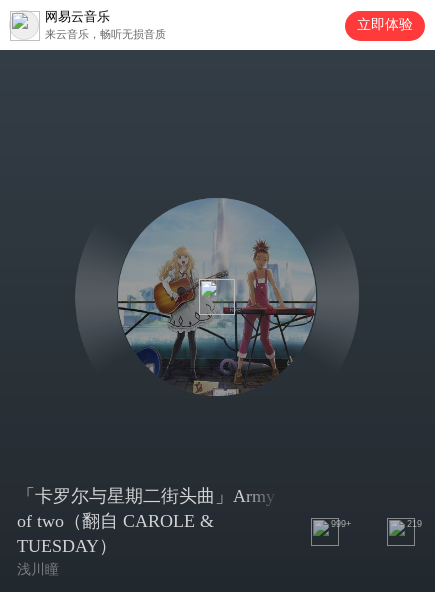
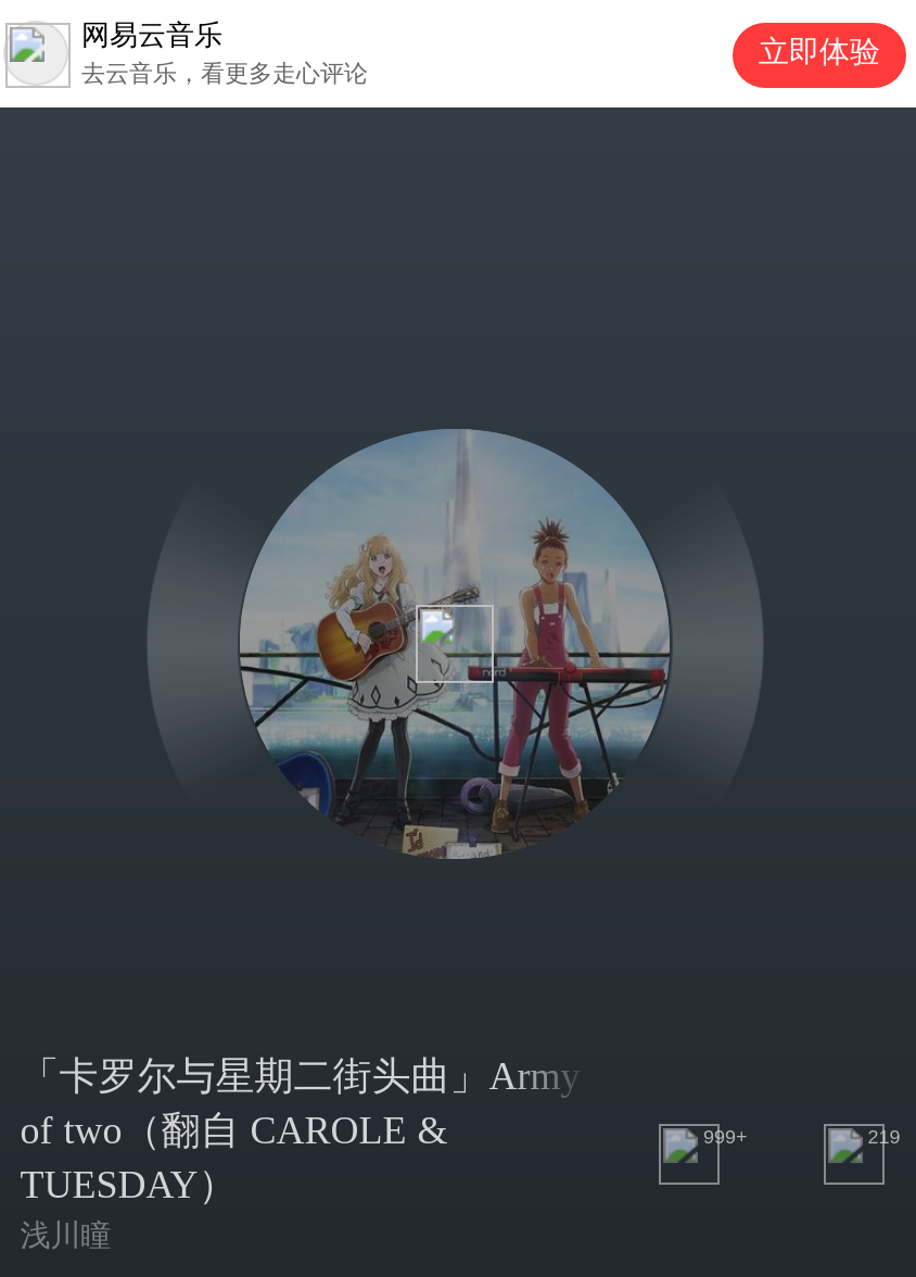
[45,28,166,40] 来云音乐，畅听无损音质 -> [81,60,368,86] 去云音乐，看更多走心评论

